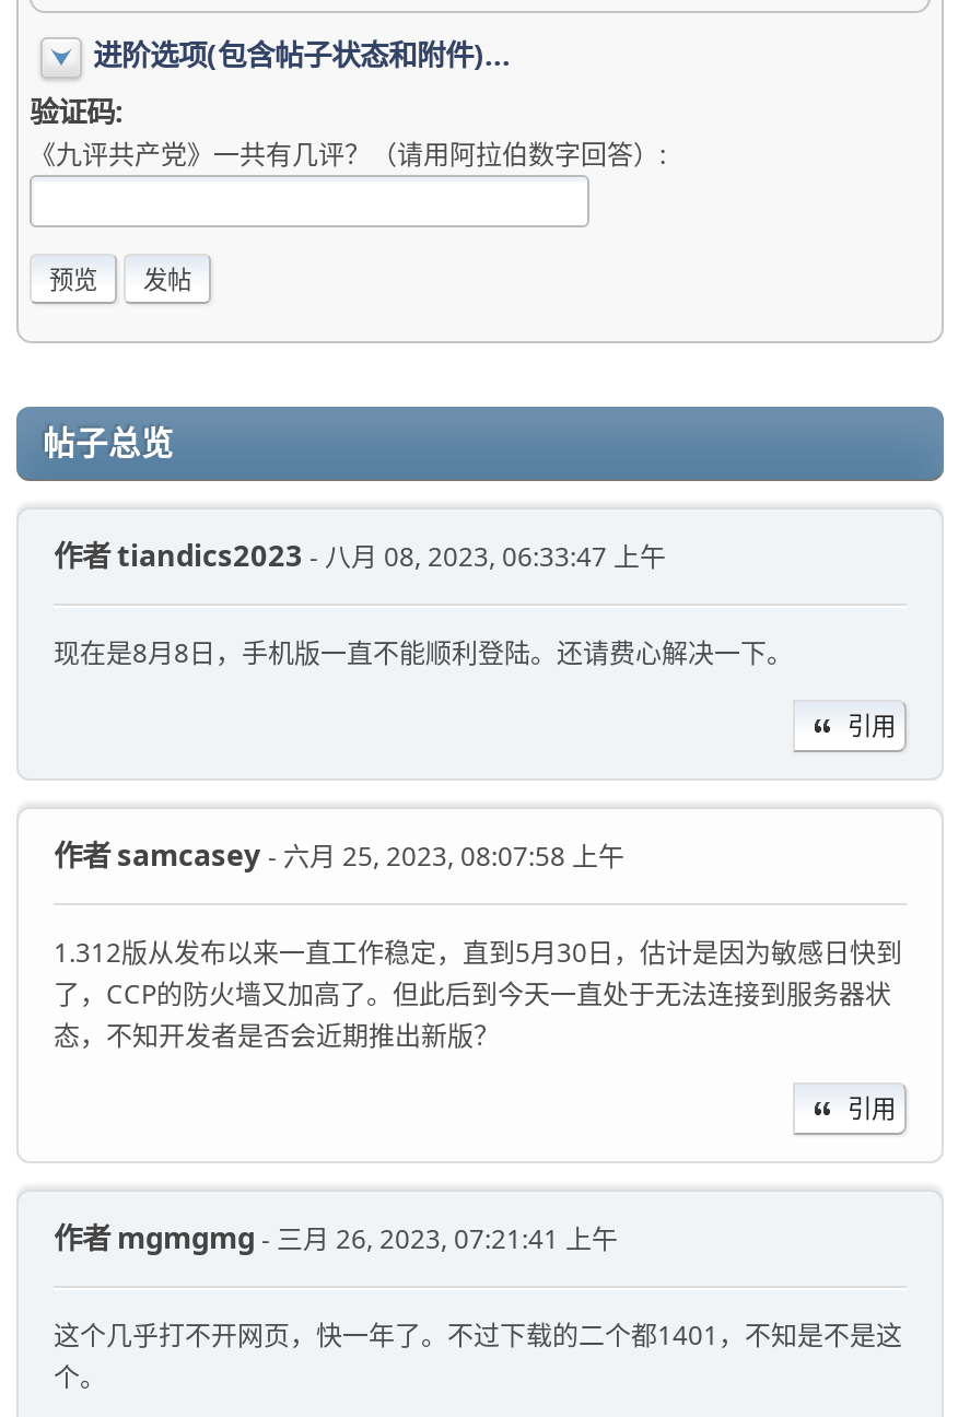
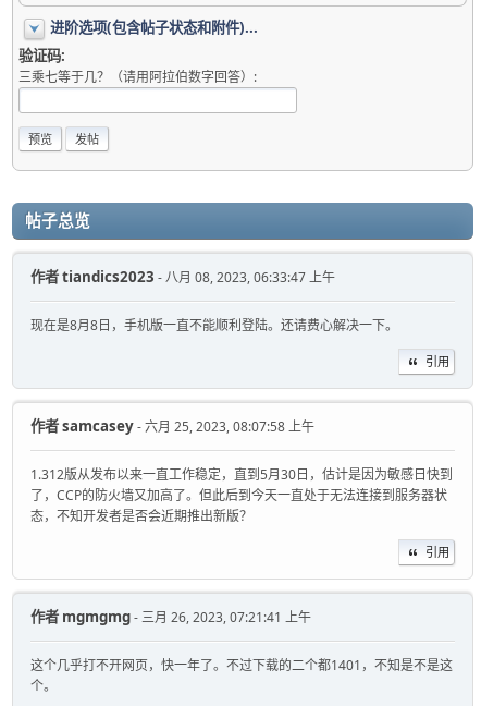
[30,135,666,173] 《九评共产党》一共有几评？（请用阿拉伯数字回答）: -> [18,67,257,86] 三乘七等于几？（请用阿拉伯数字回答）:

